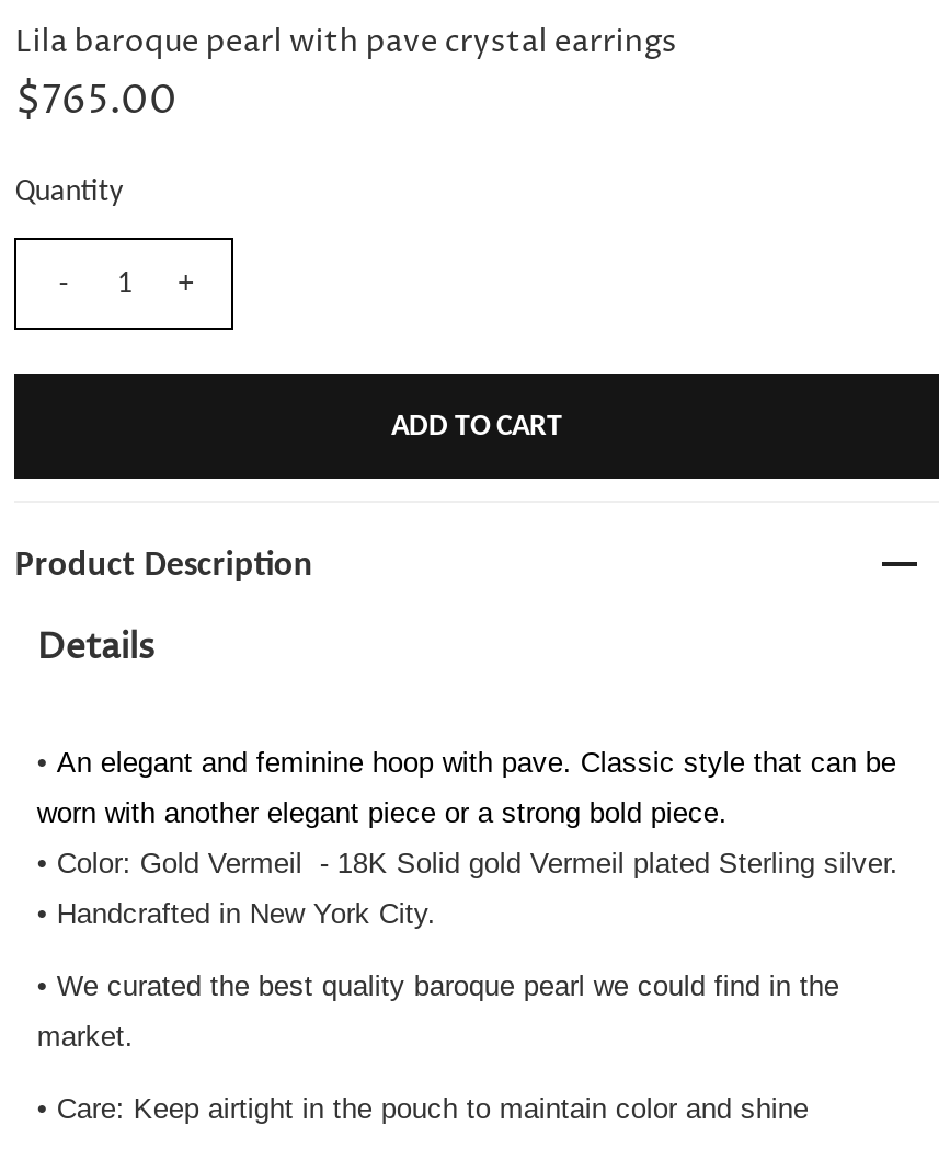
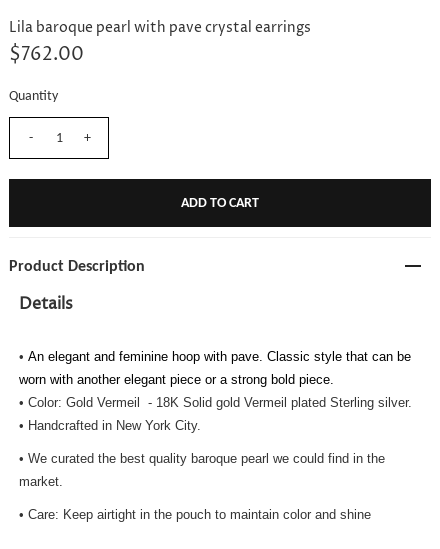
[15,73,177,128] $765.00 -> [9,42,84,67] $762.00

